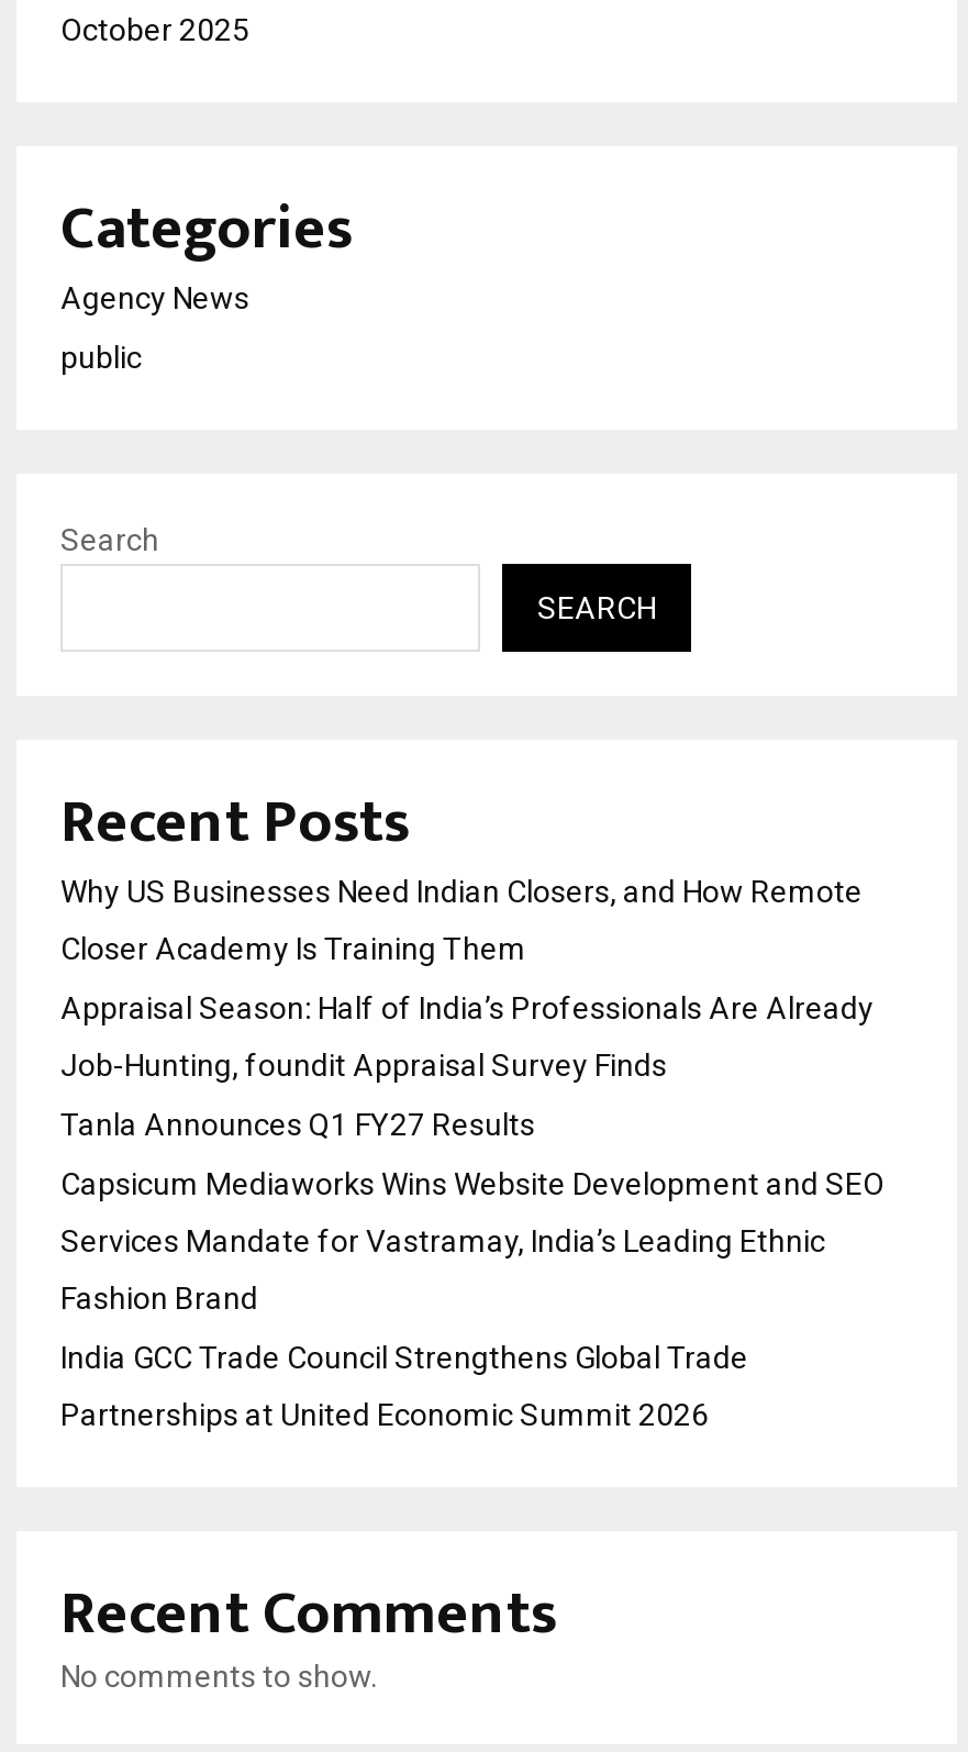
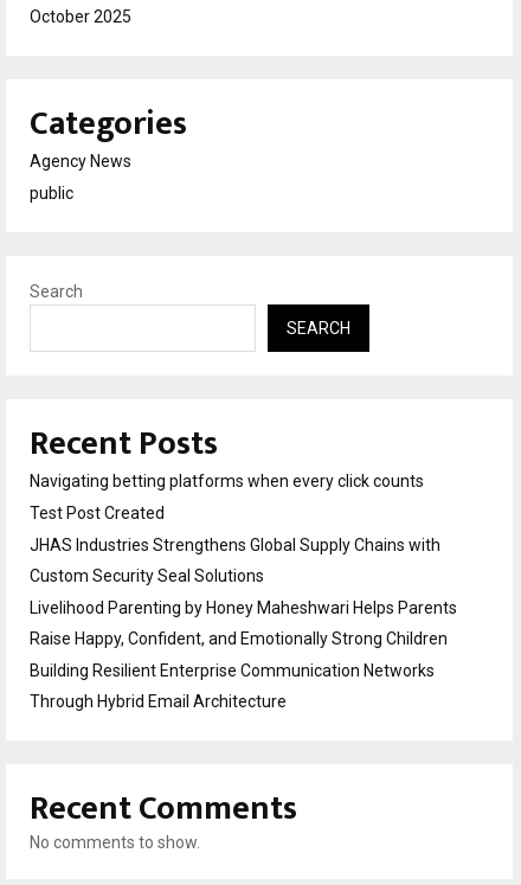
[60,873,884,1431] Why US Businesses Need Indian Closers, and How Remote | Closer Academy Is Training Them | Appraisal Season: Half of India’s Professionals Are Already | Job-Hunting, foundit Appraisal Survey Finds | Tanla Announces Q1 FY27 Results | Capsicum Mediaworks Wins Website Development and SEO | Services Mandate for Vastramay, India’s Leading Ethnic | Fashion Brand | India GCC Trade Council Strengthens Global Trade | Partnerships at United Economic Summit 2026 -> [30,471,457,710] Navigating betting platforms when every click counts | Test Post Created | JHAS Industries Strengthens Global Supply Chains with | Custom Security Seal Solutions | Livelihood Parenting by Honey Maheshwari Helps Parents | Raise Happy, Confident, and Emotionally Strong Children | Building Resilient Enterprise Communication Networks | Through Hybrid Email Architecture

